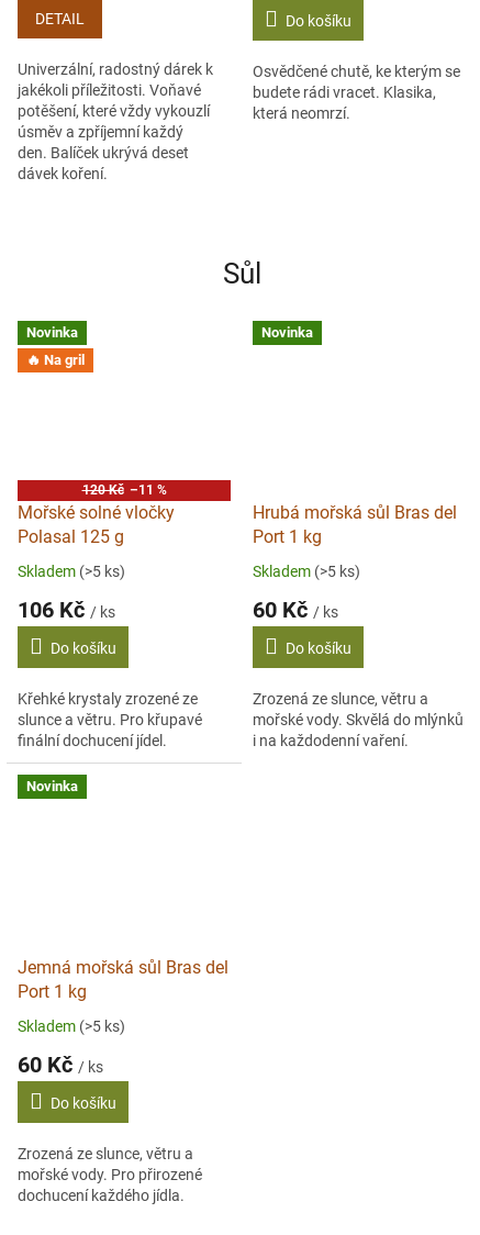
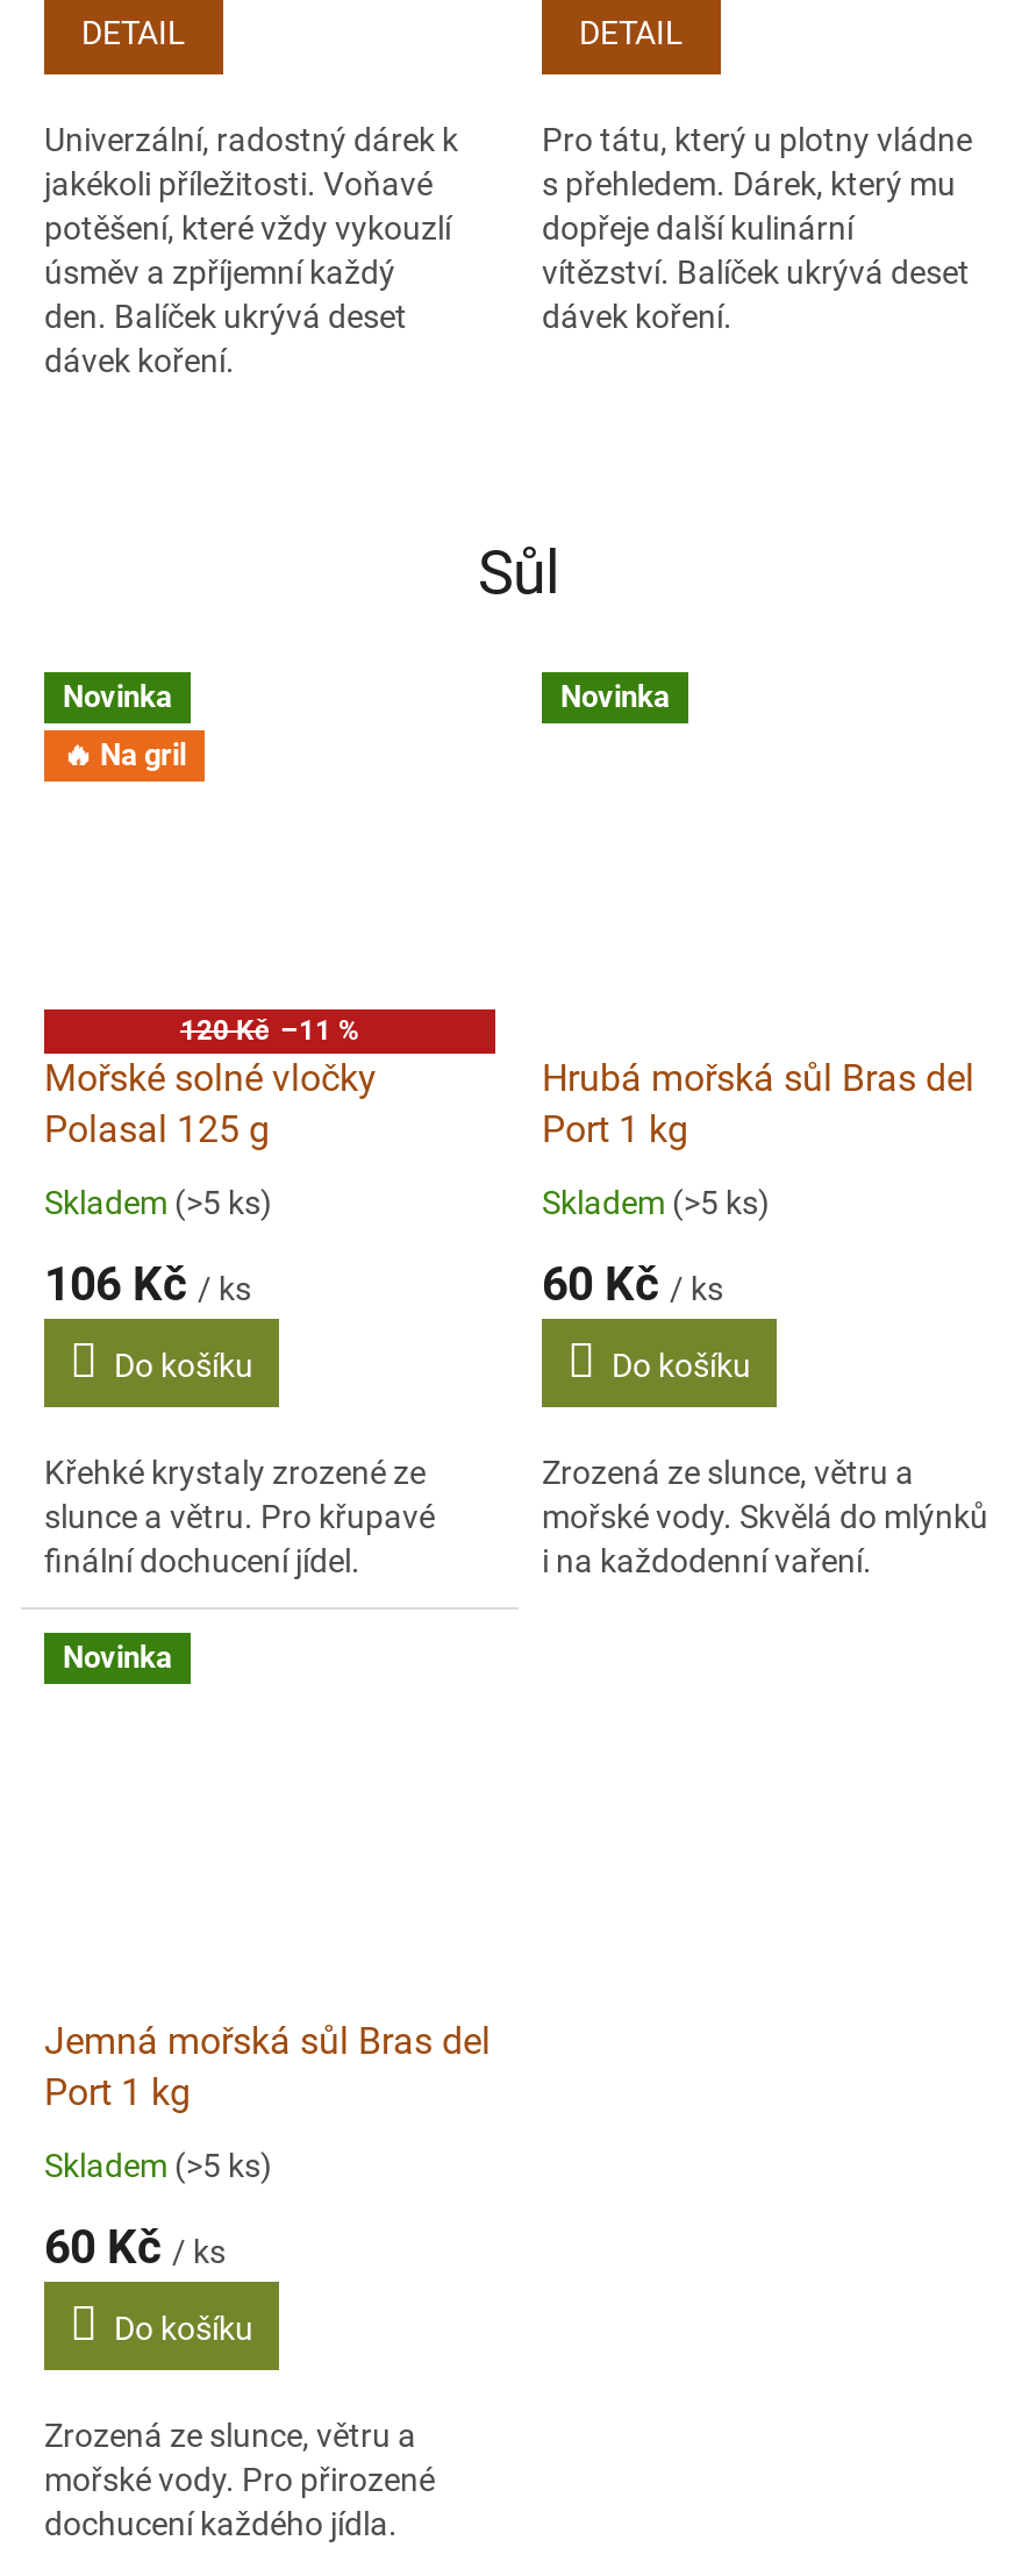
[286,12,351,29] Do košíku -> [579,13,684,50] DETAIL
[253,62,460,121] Osvědčené chutě, ke kterým se | budete rádi vracet. Klasika, | která neomrzí. -> [542,120,972,334] Pro tátu, který u plotny vládne | s přehledem. Dárek, který mu | dopřeje další kulinární | vítězství. Balíček ukrývá deset | dávek koření.

